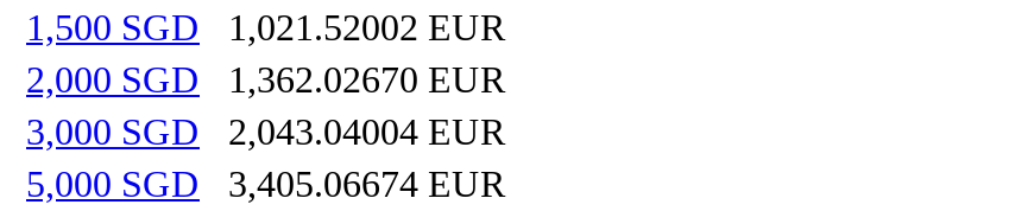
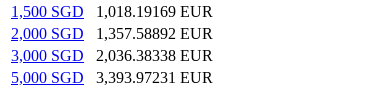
[26,6,506,46] 1,500 SGD 1,021.52002 EUR -> [11,3,213,20] 1,500 SGD 1,018.19169 EUR
[26,58,506,99] 2,000 SGD 1,362.02670 EUR -> [11,25,213,42] 2,000 SGD 1,357.58892 EUR
[26,110,506,151] 3,000 SGD 2,043.04004 EUR -> [11,47,213,64] 3,000 SGD 2,036.38338 EUR
[26,163,506,203] 5,000 SGD 3,405.06674 EUR -> [11,69,213,86] 5,000 SGD 3,393.97231 EUR

